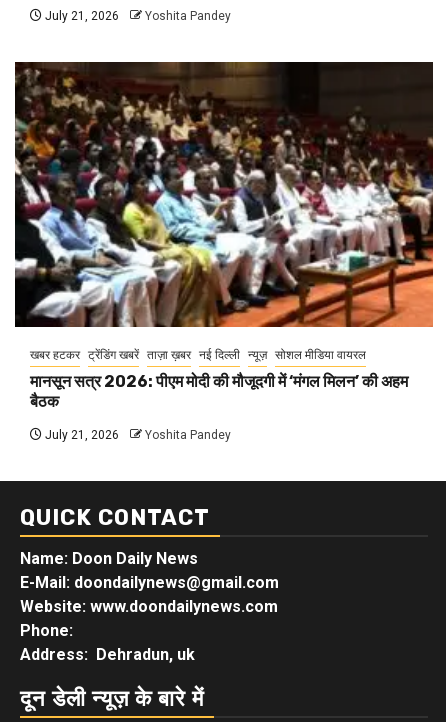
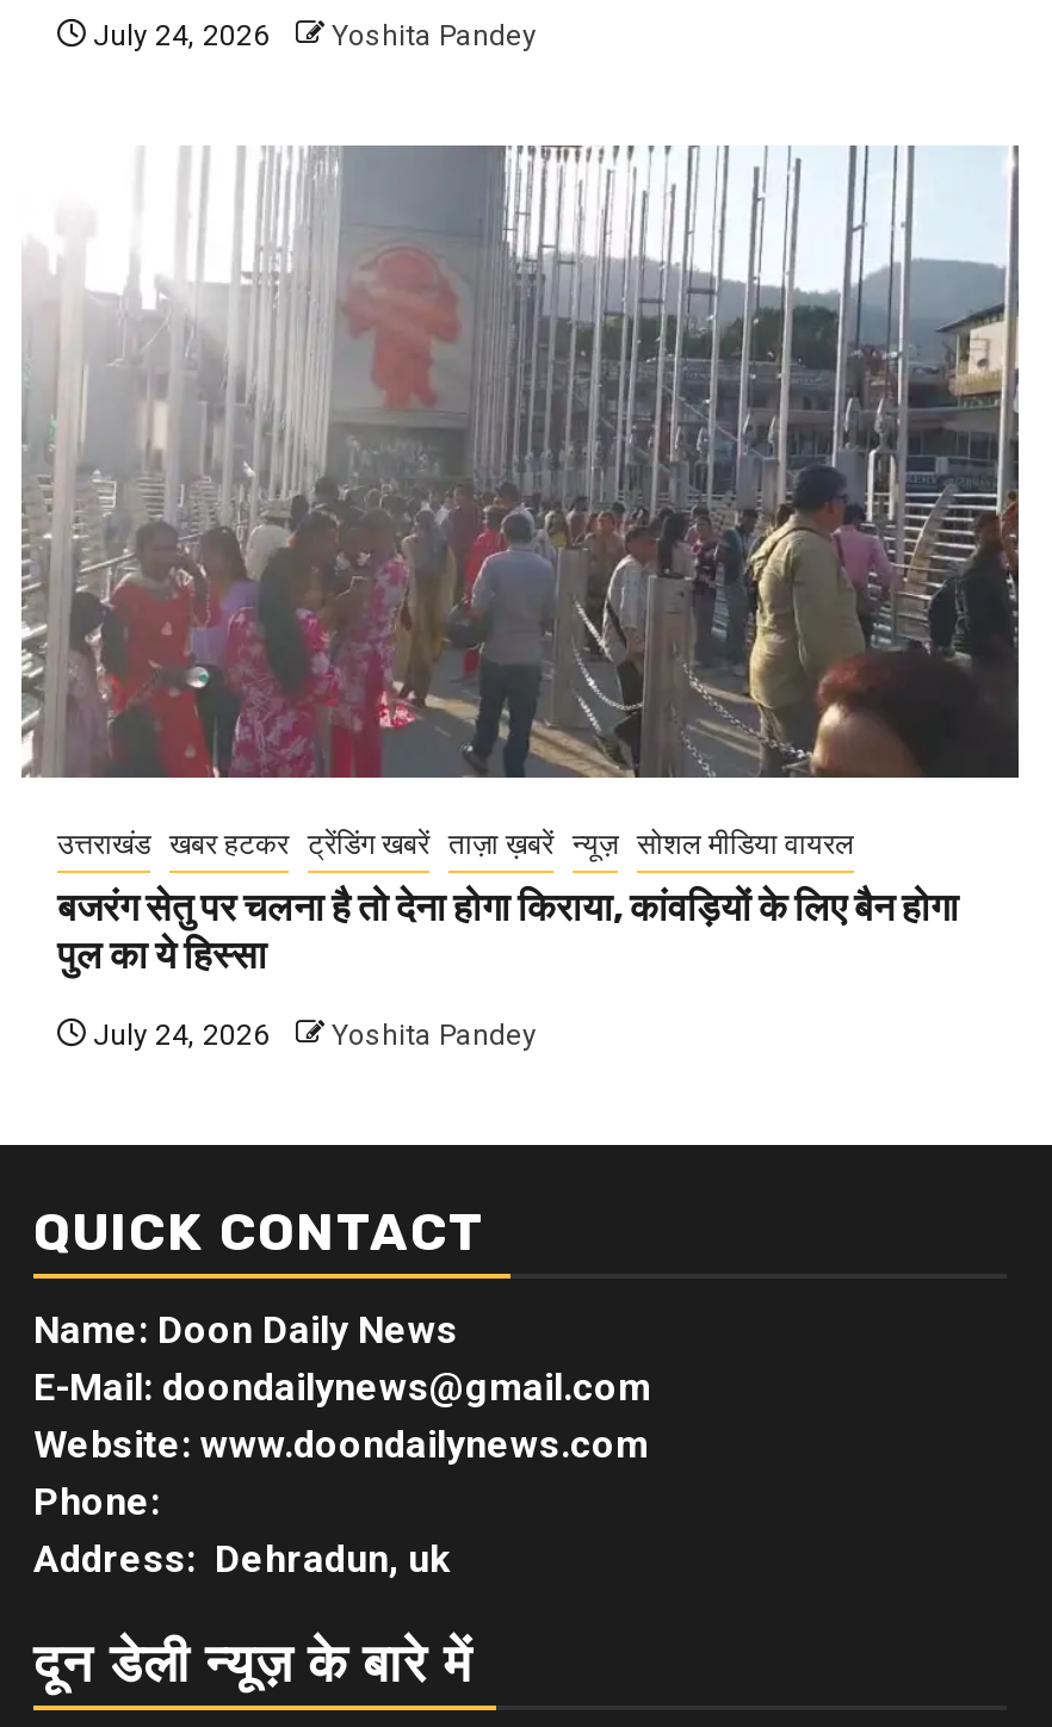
[42,9,231,23] July 21, 2026 Yoshita Pandey -> [86,19,537,52] July 24, 2026 Yoshita Pandey
[14,61,434,362] [image] | खबर हटकर ट्रेंडिंग खबरें ताज़ा ख़बर नई दिल्ली न्यूज़ सोशल मीडिया वायरल -> [19,143,1021,861] [image] | उत्तराखंड खबर हटकर ट्रेंडिंग खबरें ताज़ा ख़बरें न्यूज़ सोशल मीडिया वायरल
[30,372,408,411] मानसून सत्र 2026: पीएम मोदी की मौजूदगी में ‘मंगल मिलन’ की अहम | बैठक -> [57,885,959,978] बजरंग सेतु पर चलना है तो देना होगा किराया, कांवड़ियों के लिए बैन होगा | पुल का ये हिस्सा
[42,428,231,442] July 21, 2026 Yoshita Pandey -> [86,1018,537,1052] July 24, 2026 Yoshita Pandey

